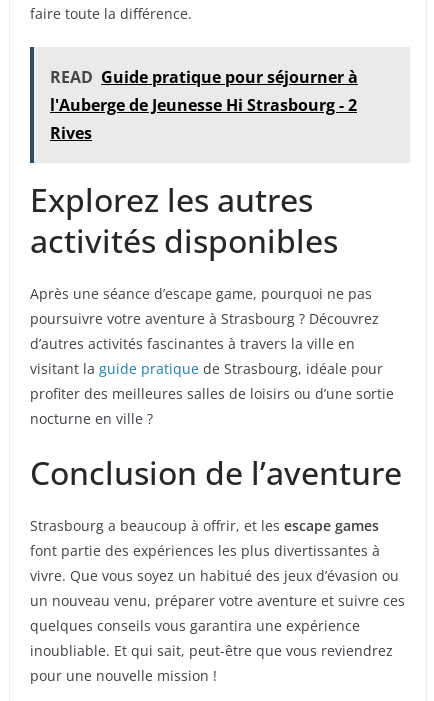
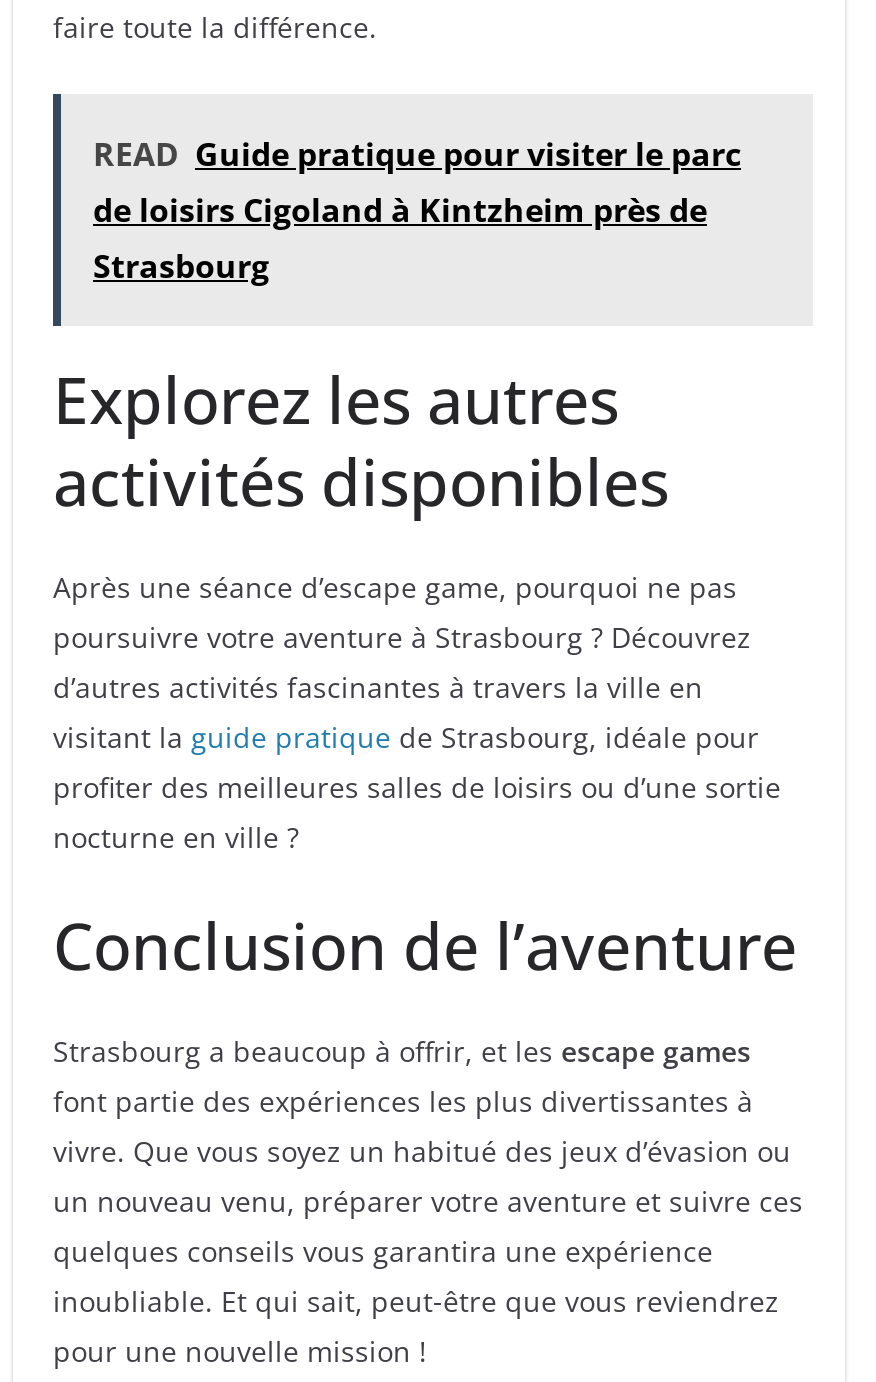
[50,66,358,144] READ Guide pratique pour séjourner à | l'Auberge de Jeunesse Hi Strasbourg - 2 | Rives -> [93,133,741,289] READ Guide pratique pour visiter le parc | de loisirs Cigoland à Kintzheim près de | Strasbourg

